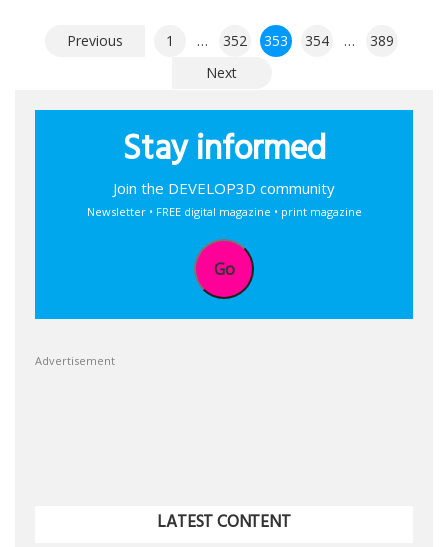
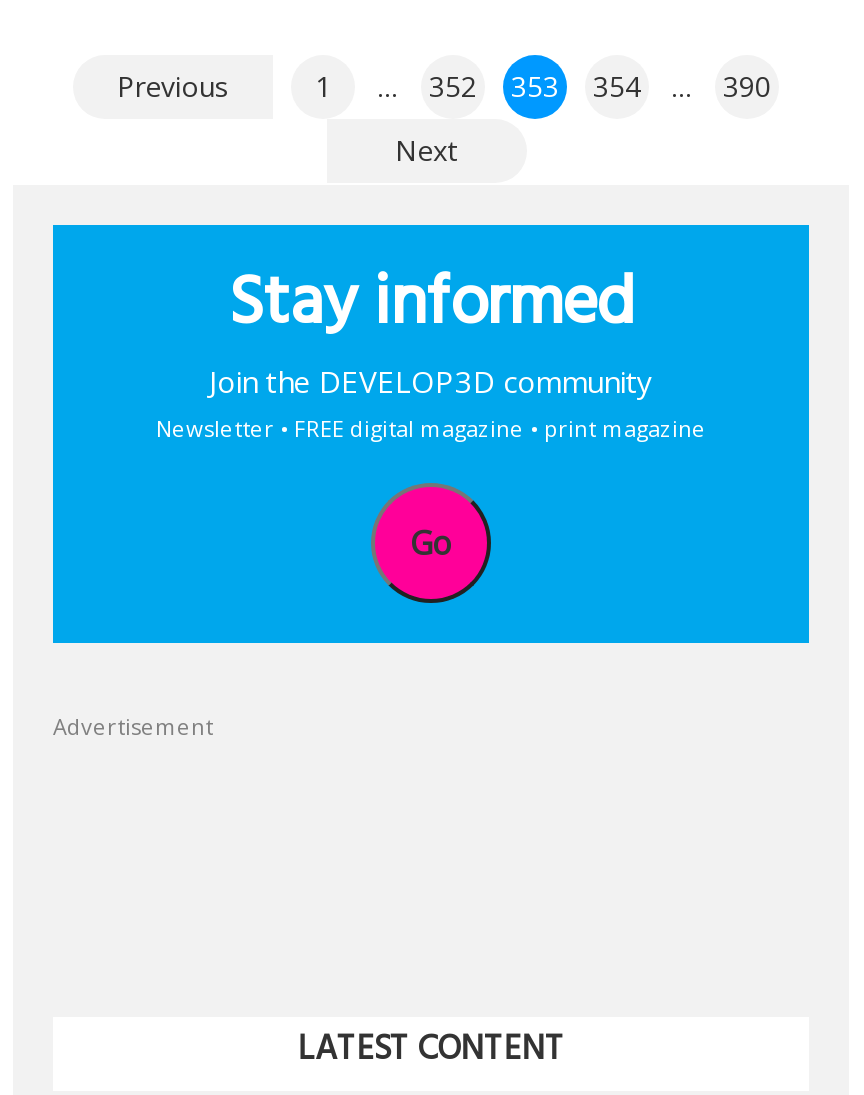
[370,31,394,50] 389 -> [723,67,771,105] 390

